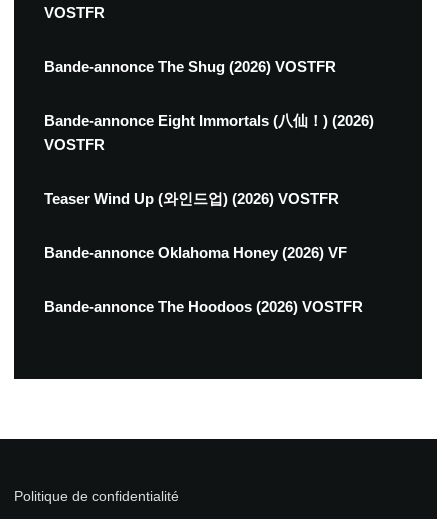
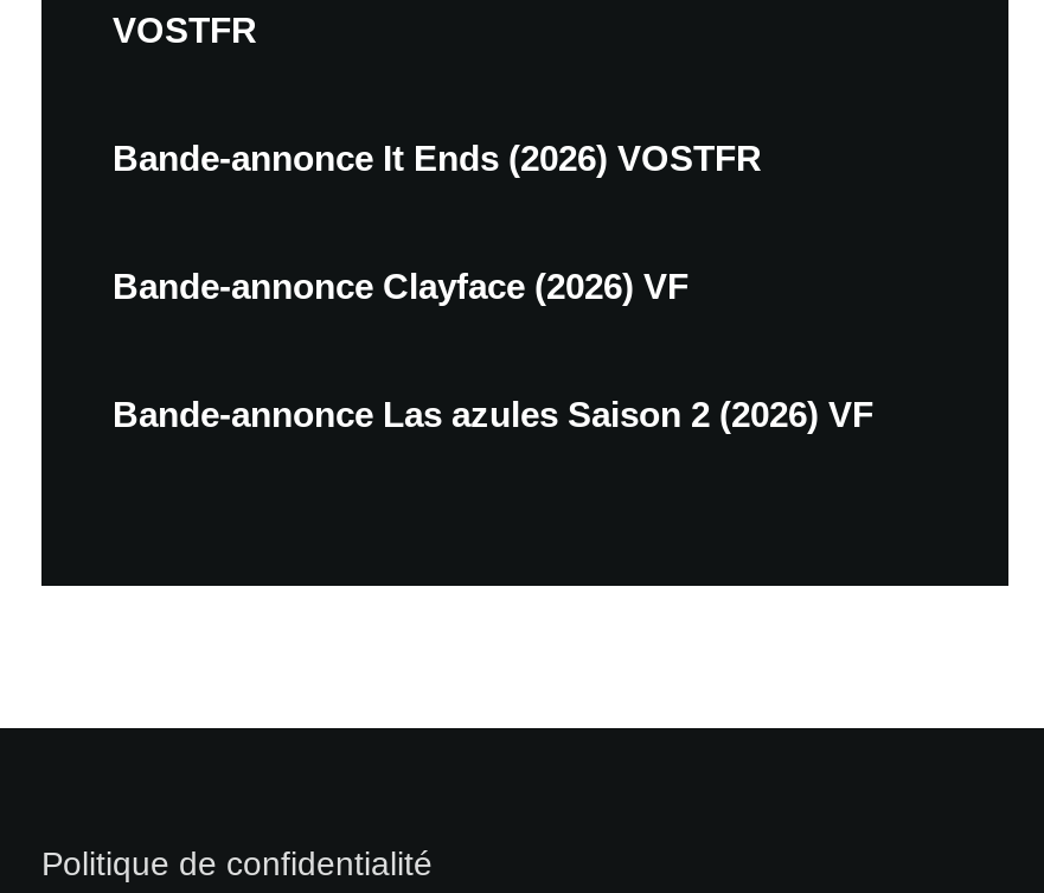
[44,58,374,315] Bande-annonce The Shug (2026) VOSTFR | Bande-annonce Eight Immortals (八仙！) (2026) | VOSTFR | Teaser Wind Up (와인드업) (2026) VOSTFR | Bande-annonce Oklahoma Honey (2026) VF | Bande-annonce The Hoodoos (2026) VOSTFR -> [113,138,873,434] Bande-annonce It Ends (2026) VOSTFR | Bande-annonce Clayface (2026) VF | Bande-annonce Las azules Saison 2 (2026) VF

